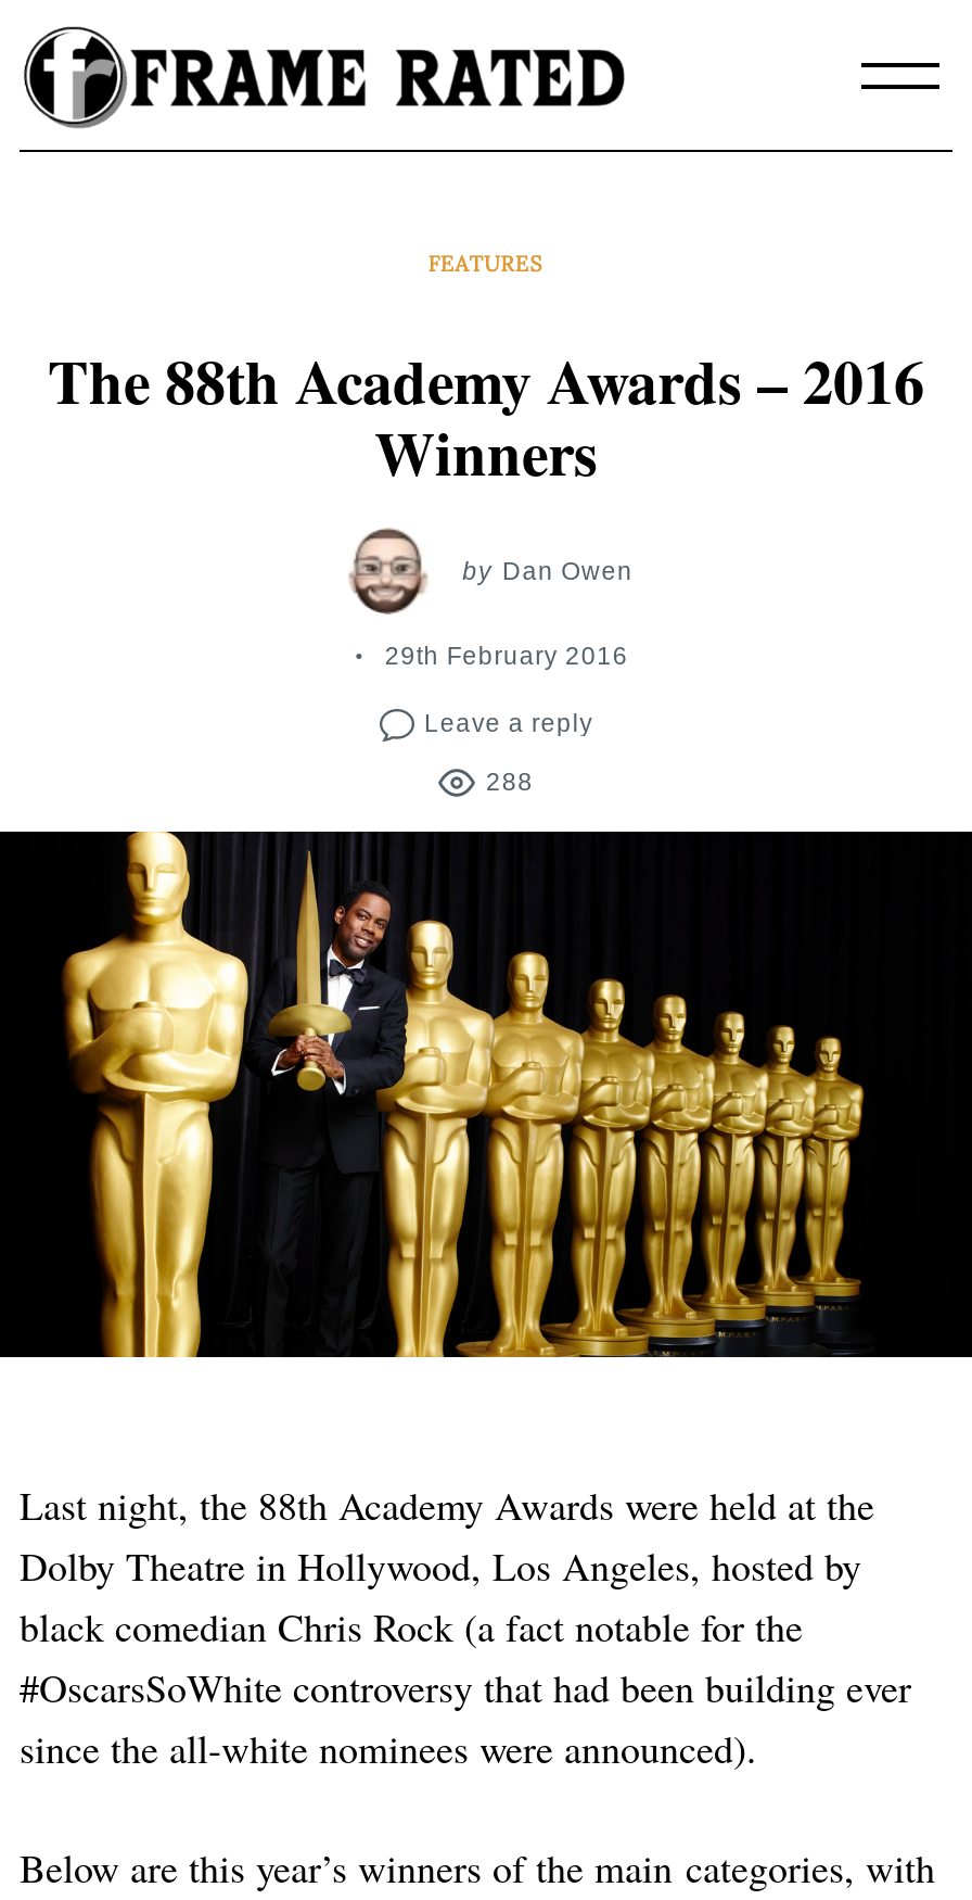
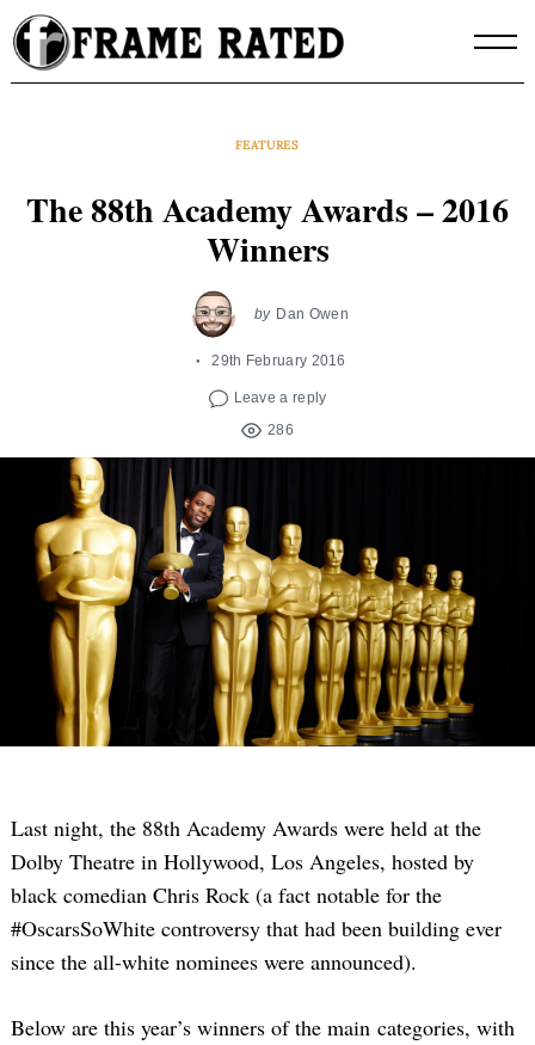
[486,766,534,795] 288 -> [267,421,294,437] 286

